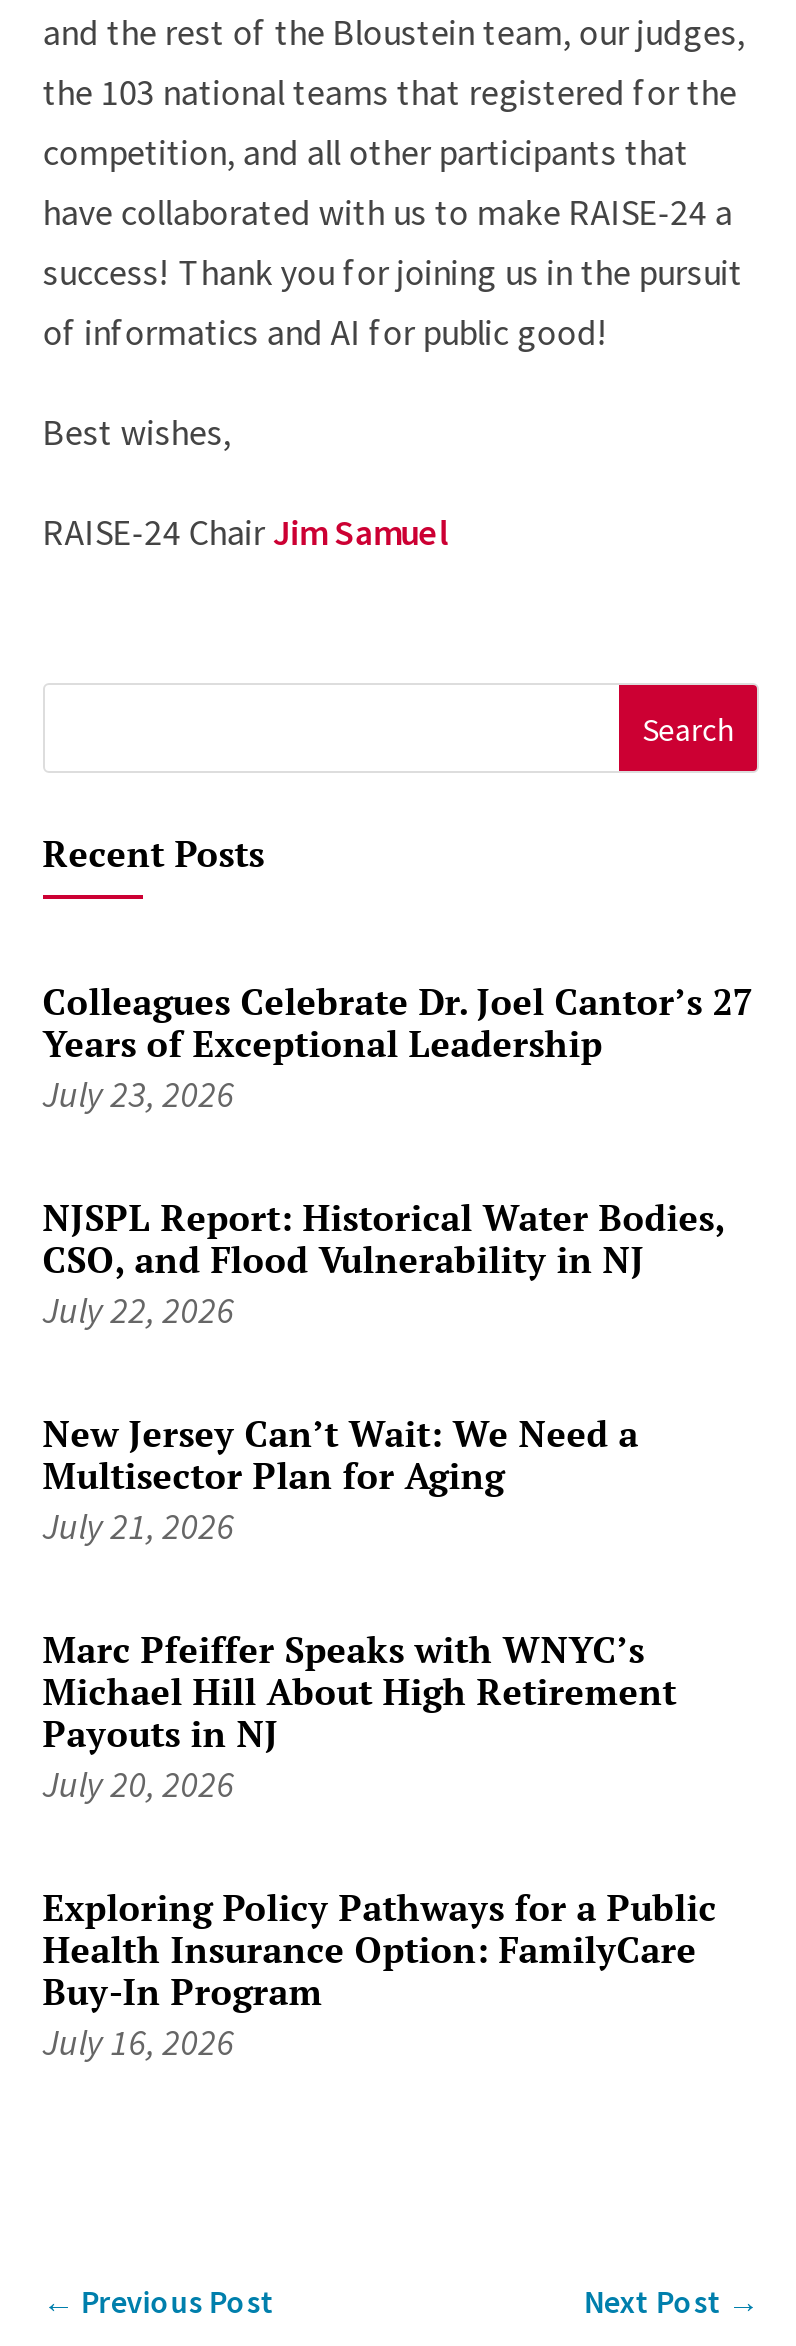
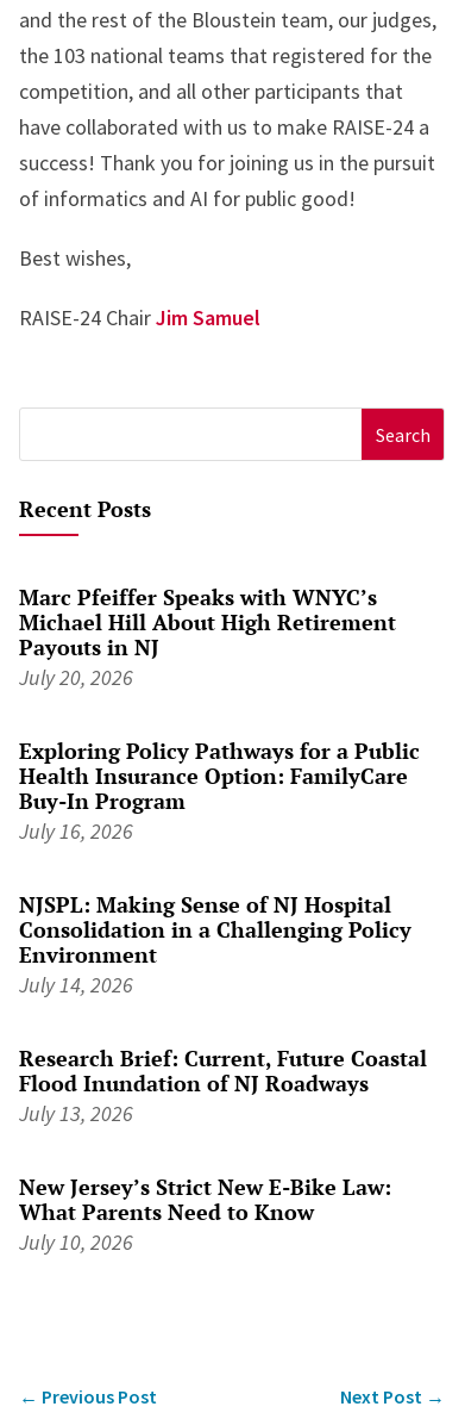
[43,977,753,1549] Colleagues Celebrate Dr. Joel Cantor’s 27 | Years of Exceptional Leadership | July 23, 2026 | NJSPL Report: Historical Water Bodies, | CSO, and Flood Vulnerability in NJ | July 22, 2026 | New Jersey Can’t Wait: We Need a | Multisector Plan for Aging | July 21, 2026 -> none
moved [43,1625,717,2065] -> [19,583,420,845]: Marc Pfeiffer Speaks with WNYC’s | Michael Hill About High Retirement | Payouts in NJ | July 20, 2026 | Exploring Policy Pathways for a Public | Health Insurance Option: FamilyCare | Buy-In Program | July 16, 2026
none -> [19,890,427,1256] NJSPL: Making Sense of NJ Hospital | Consolidation in a Challenging Policy | Environment | July 14, 2026 | Research Brief: Current, Future Coastal | Flood Inundation of NJ Roadways | July 13, 2026 | New Jersey’s Strict New E-Bike Law: | What Parents Need to Know | July 10, 2026

